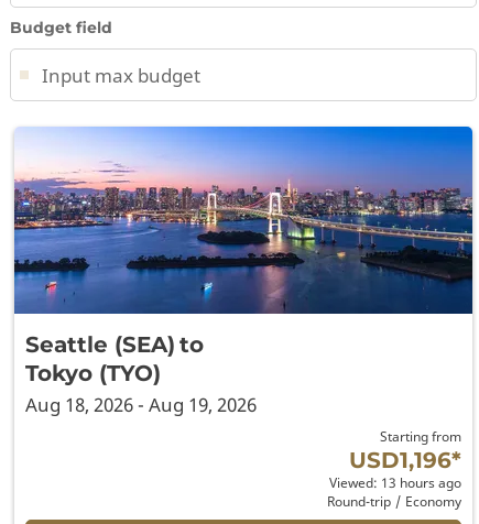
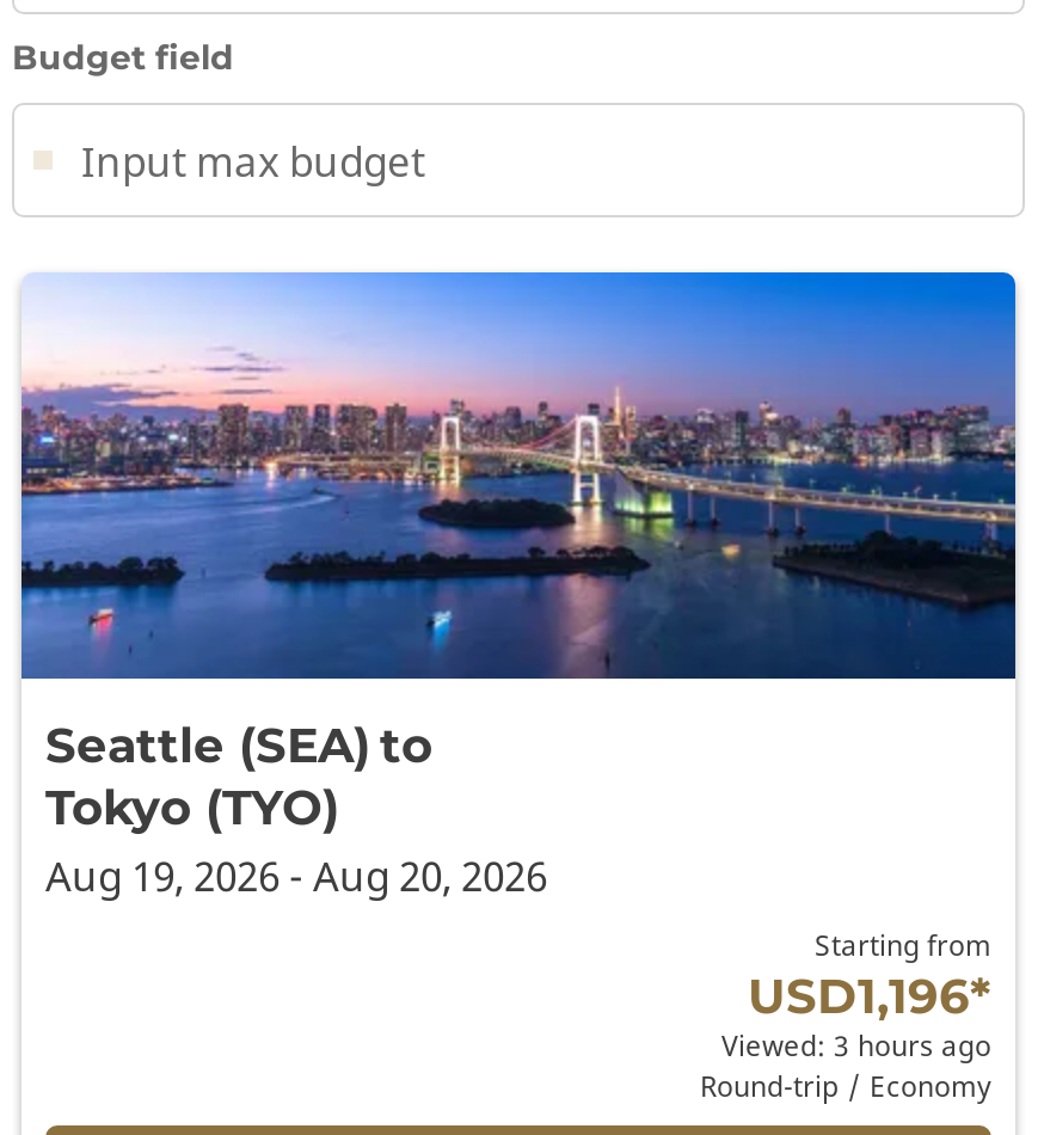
[25,391,257,417] Aug 18, 2026 - Aug 19, 2026 -> [45,847,547,902] Aug 19, 2026 - Aug 20, 2026
[329,473,461,491] Viewed: 13 hours ago -> [721,1024,991,1062] Viewed: 3 hours ago

